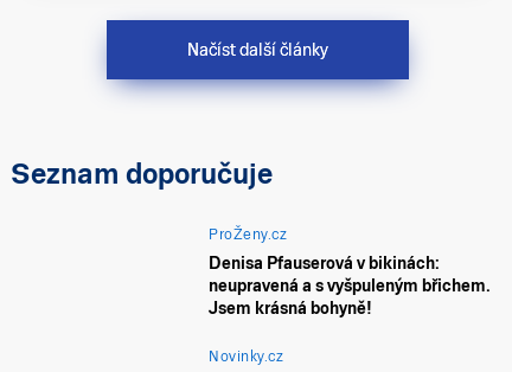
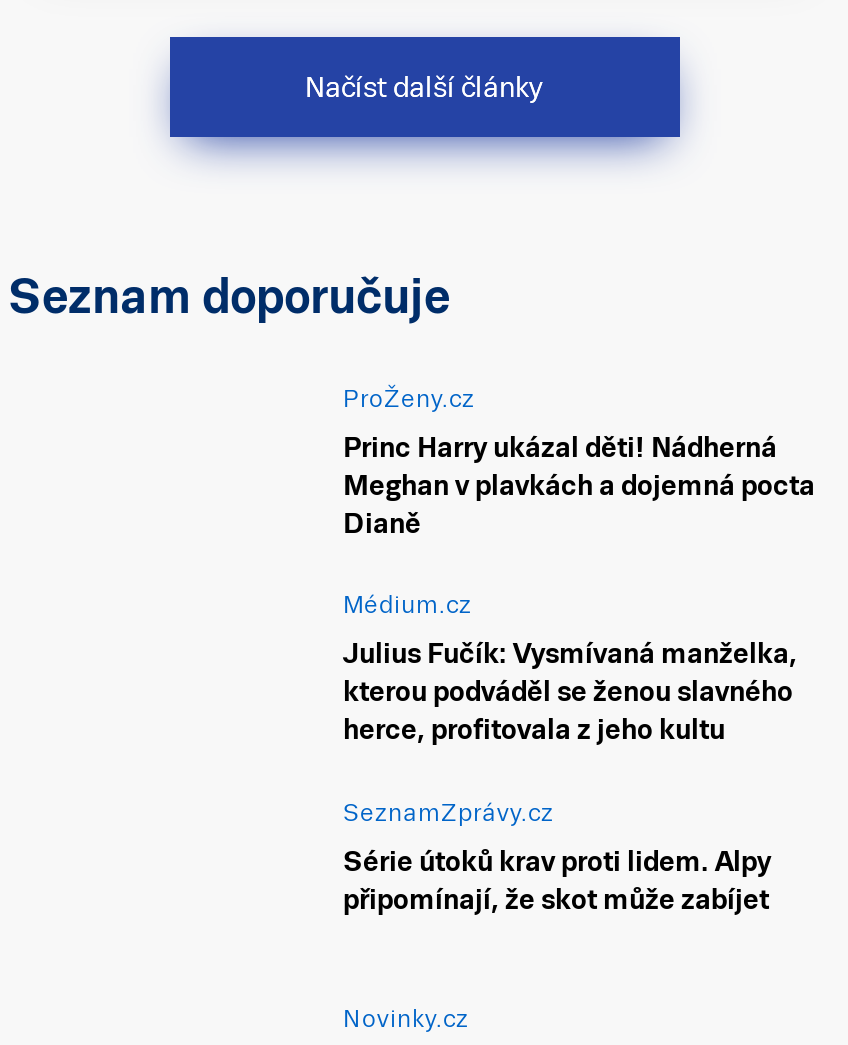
[209,254,491,318] Denisa Pfauserová v bikinách: | neupravená a s vyšpuleným břichem. | Jsem krásná bohyně! -> [343,431,815,915] Princ Harry ukázal děti! Nádherná | Meghan v plavkách a dojemná pocta | Dianě | Médium.cz | Julius Fučík: Vysmívaná manželka, | kterou podváděl se ženou slavného | herce, profitovala z jeho kultu | SeznamZprávy.cz | Série útoků krav proti lidem. Alpy | připomínají, že skot může zabíjet

